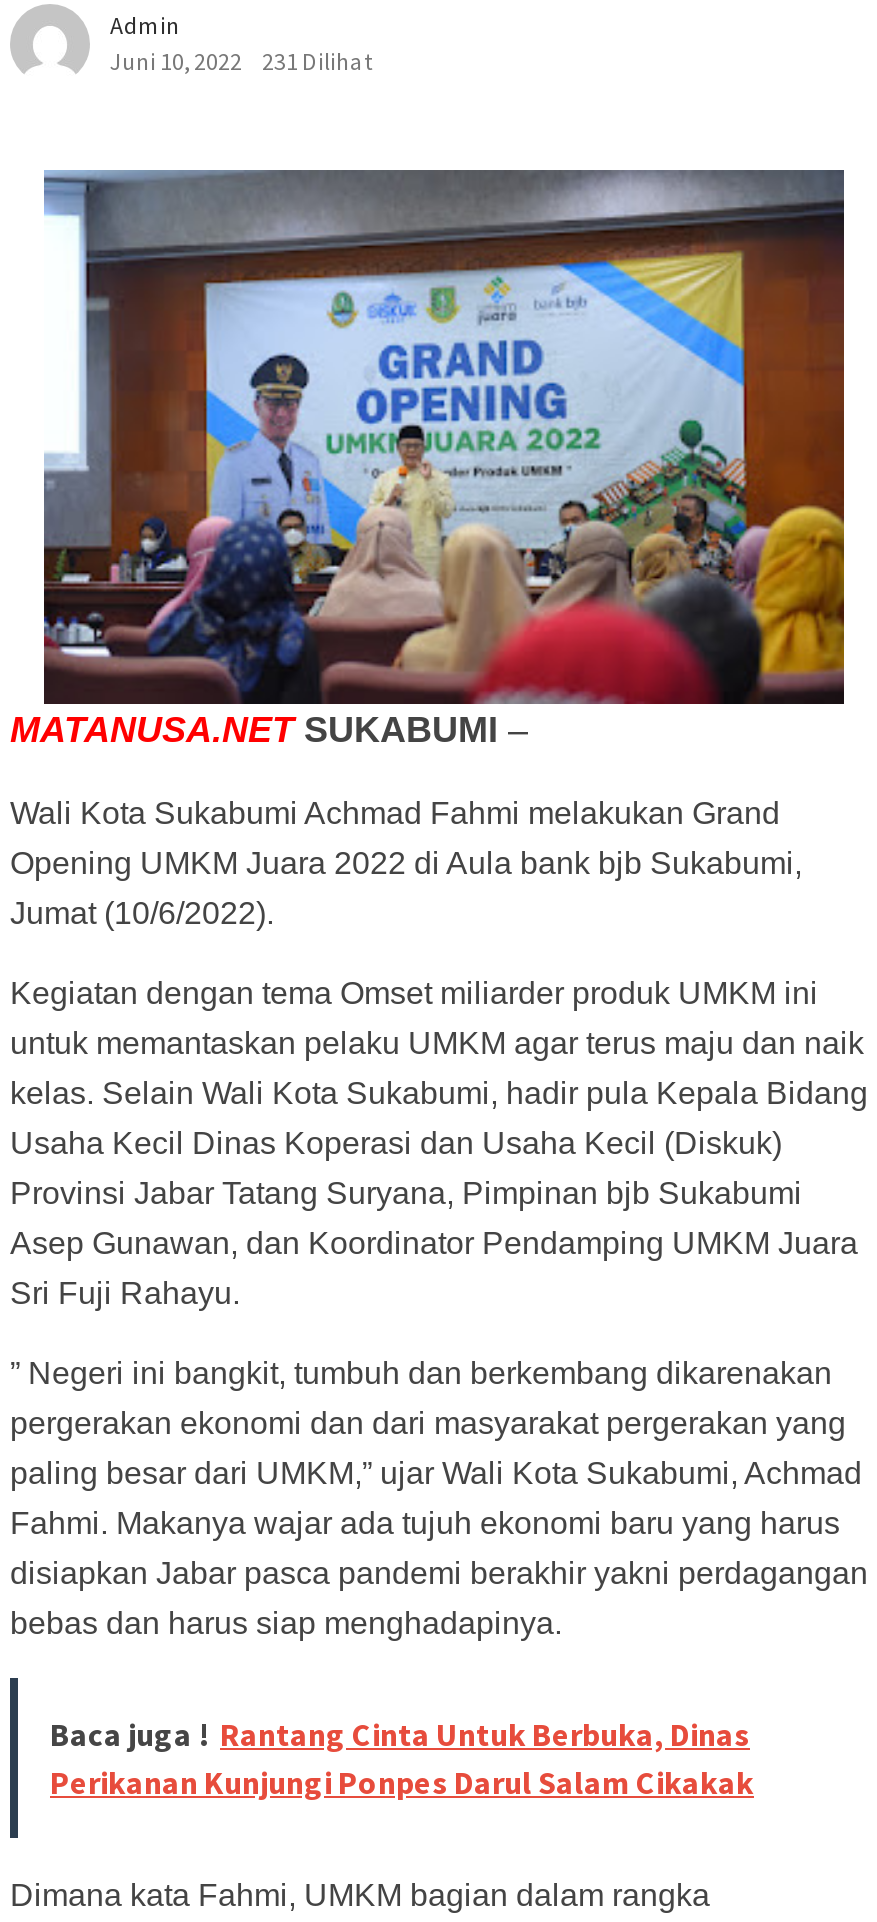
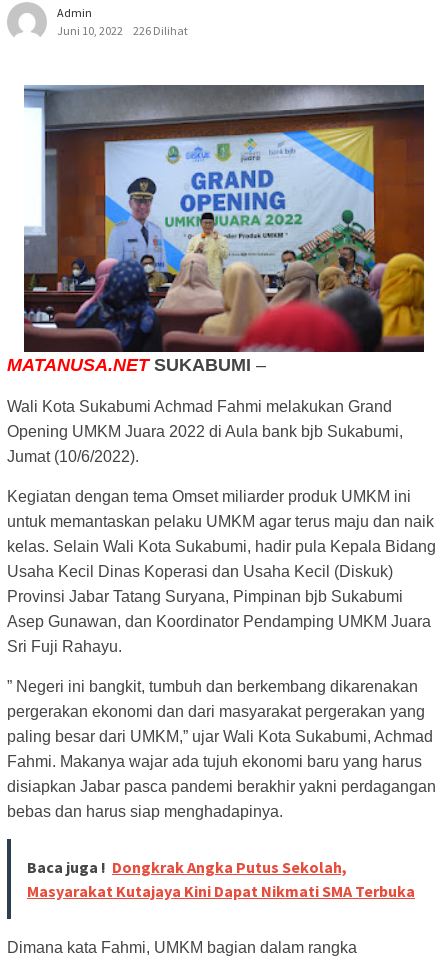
[110,47,372,77] Juni 10, 2022 231 Dilihat -> [57,23,188,38] Juni 10, 2022 226 Dilihat
[50,1713,754,1801] Baca juga ! Rantang Cinta Untuk Berbuka, Dinas | Perikanan Kunjungi Ponpes Darul Salam Cikakak -> [27,857,415,901] Baca juga ! Dongkrak Angka Putus Sekolah, | Masyarakat Kutajaya Kini Dapat Nikmati SMA Terbuka

